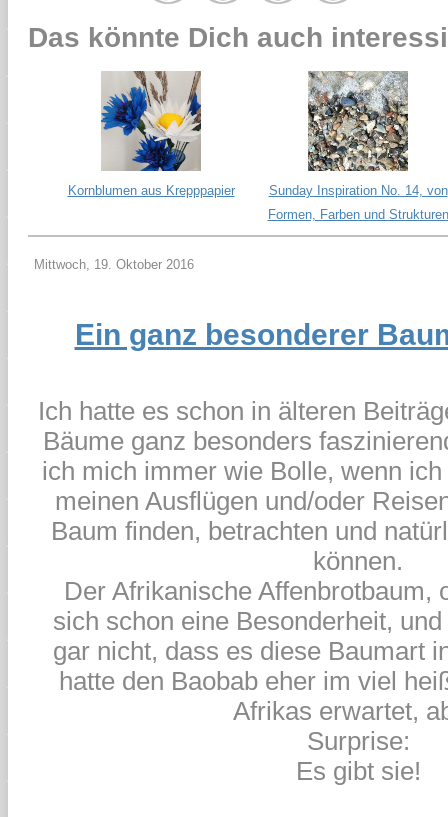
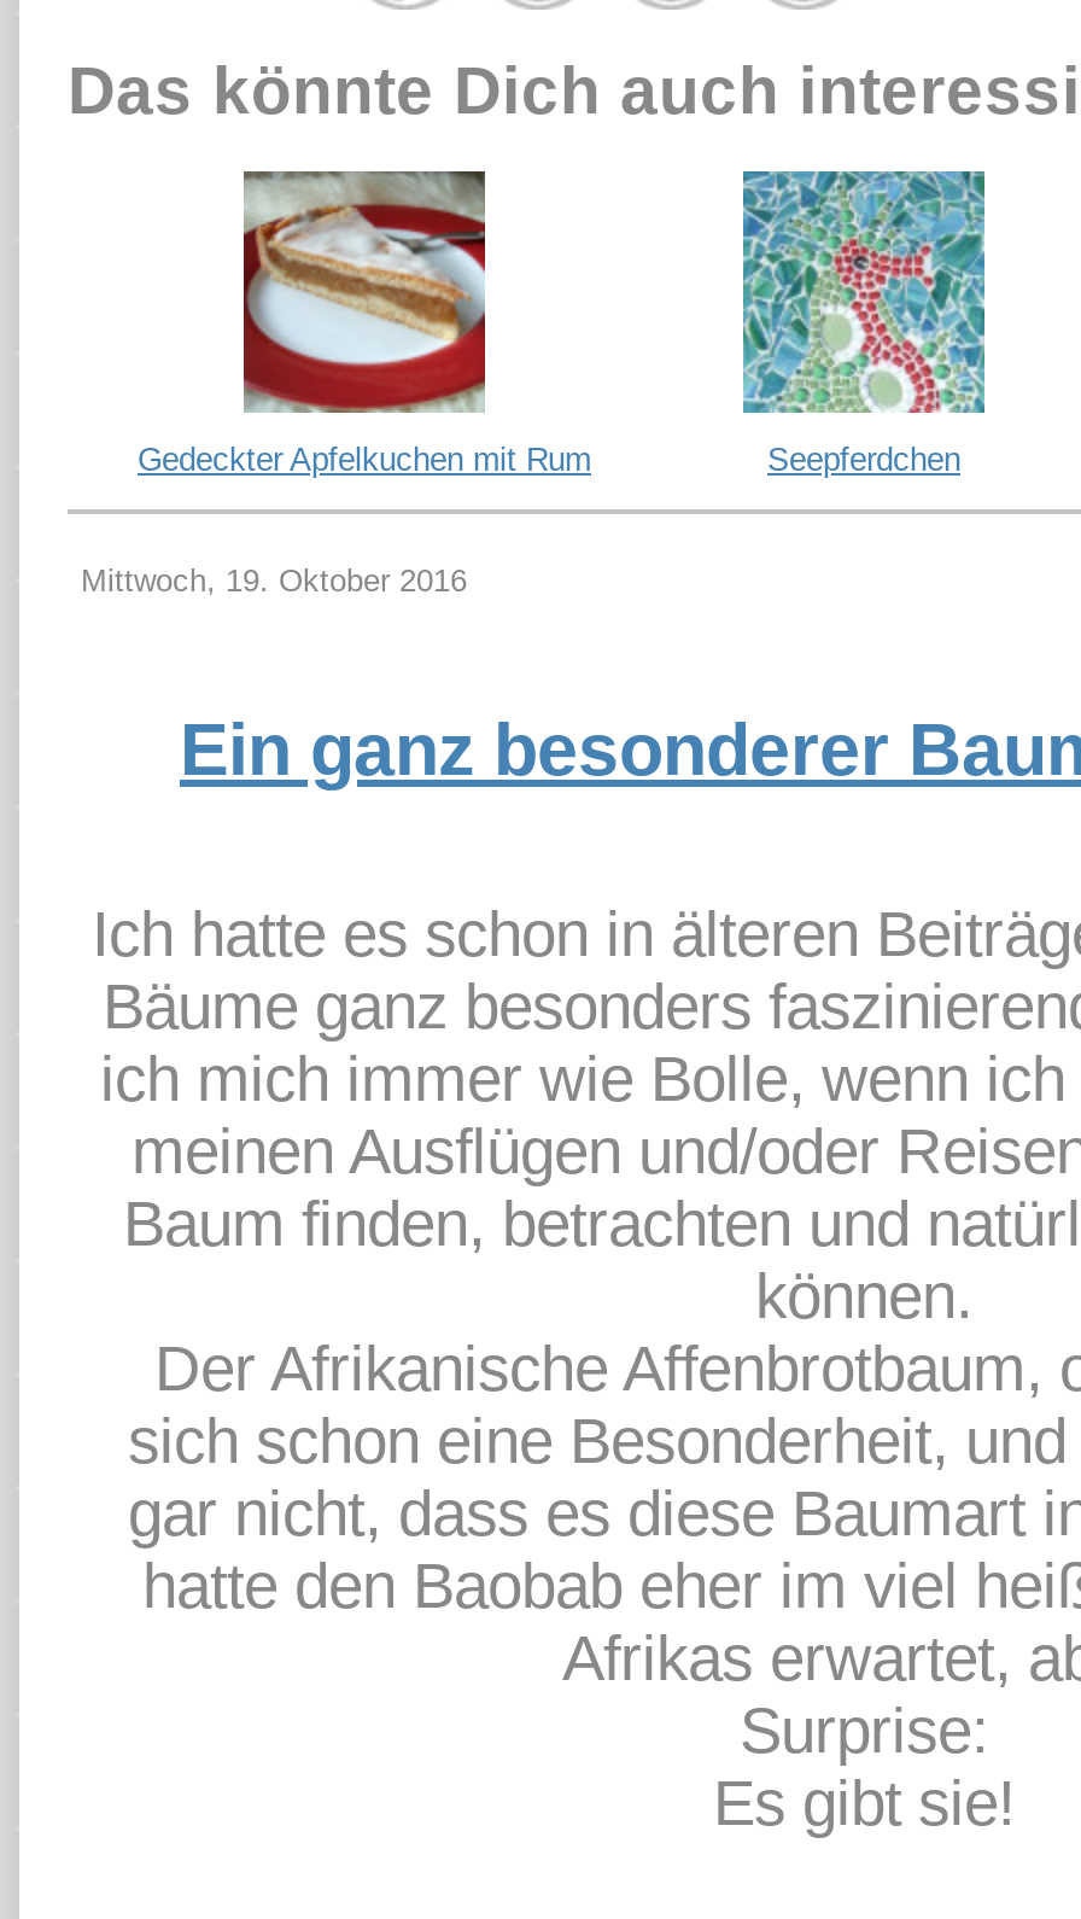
[67,70,448,222] [image] | Kornblumen aus Krepppapier | Sunday Inspiration No. 14, von | Formen, Farben und Strukturen -> [138,171,960,479] [image] | Gedeckter Apfelkuchen mit Rum | Seepferdchen
[307,70,409,172] [image] -> [741,169,987,367] [image]

